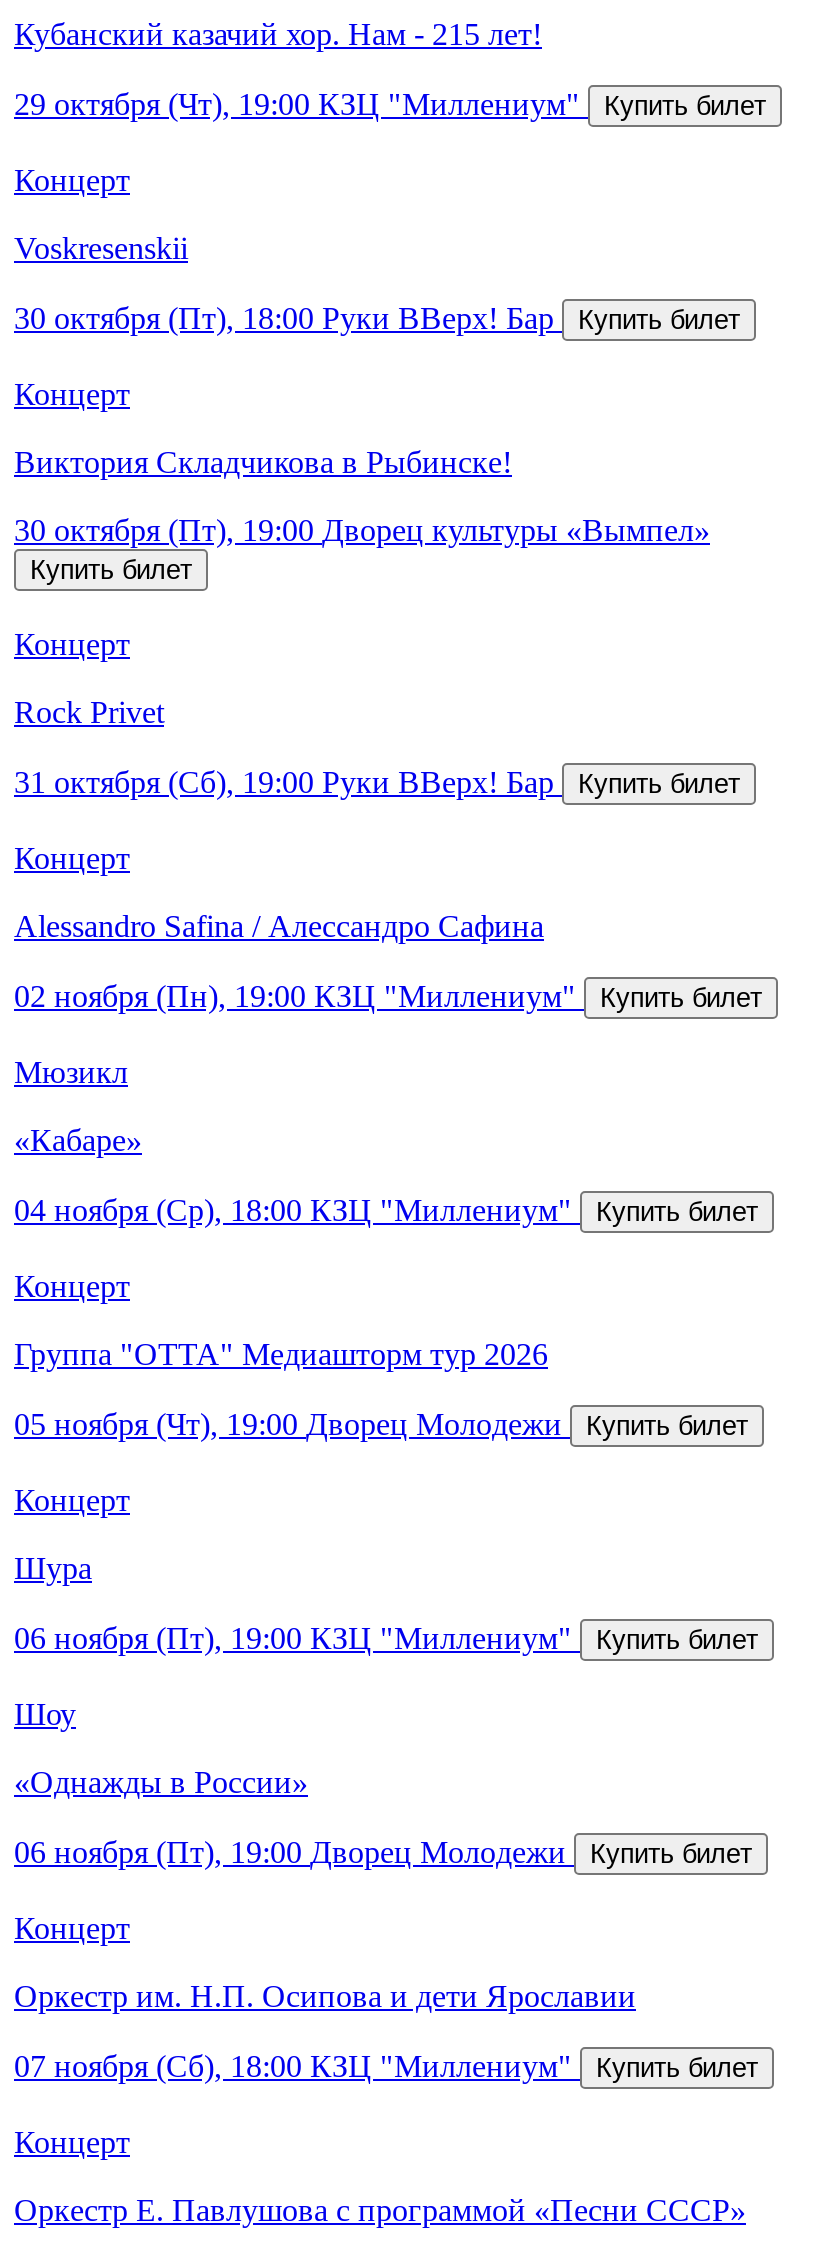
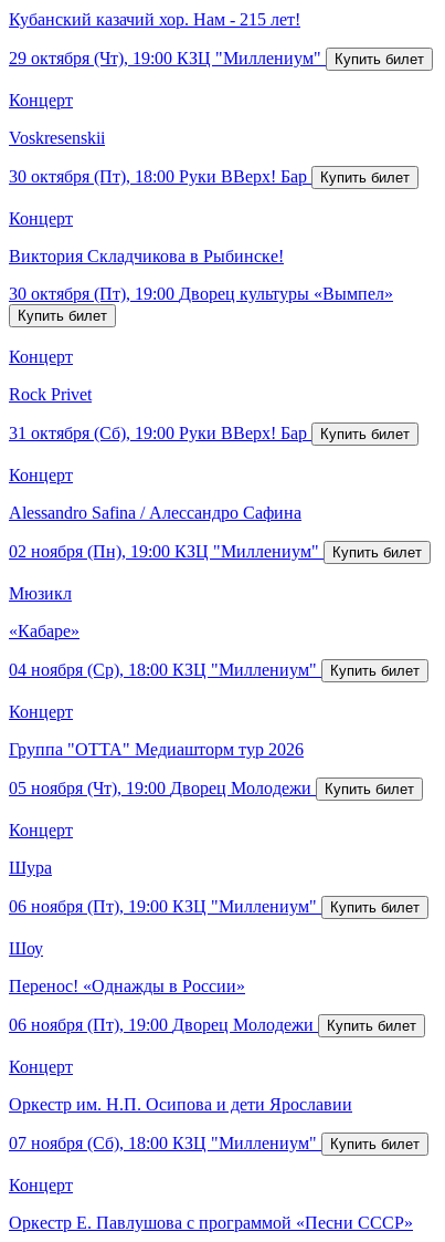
[14,1765,308,1799] «Однажды в России» -> [9,977,245,995] Перенос! «Однажды в России»

